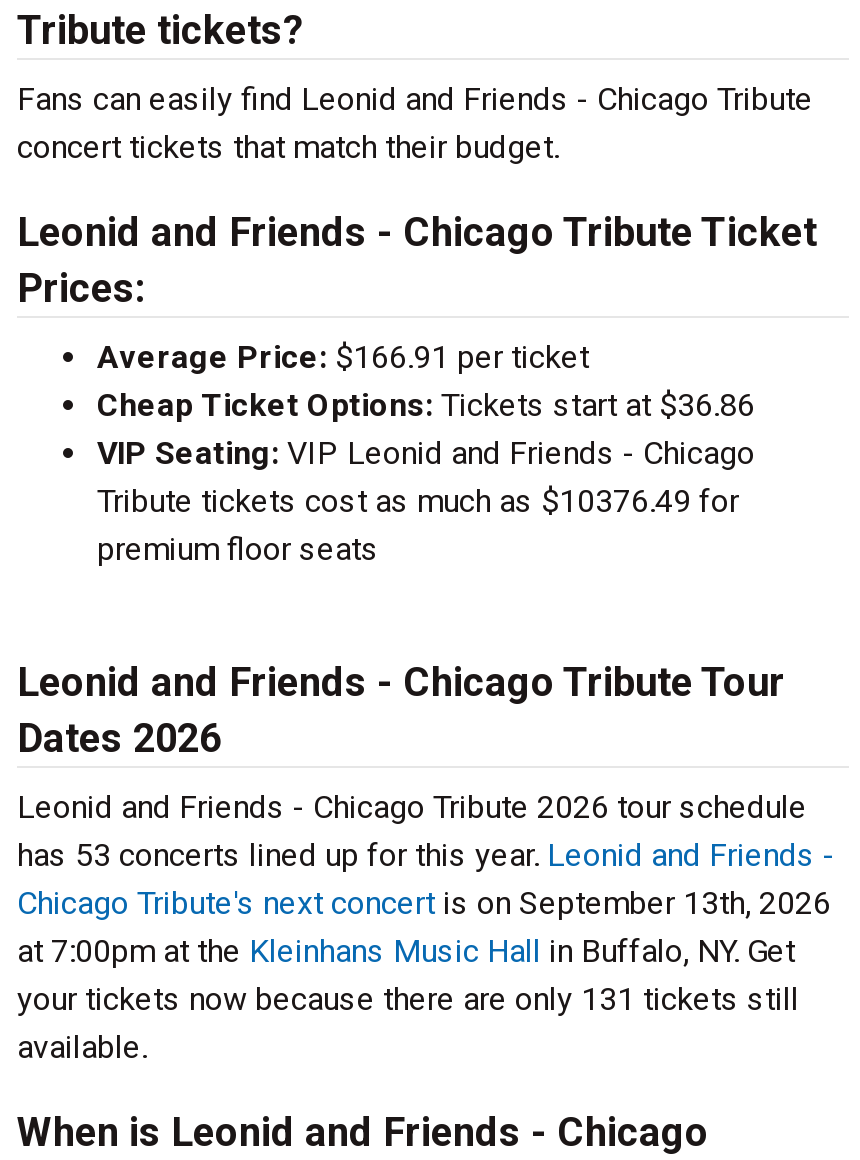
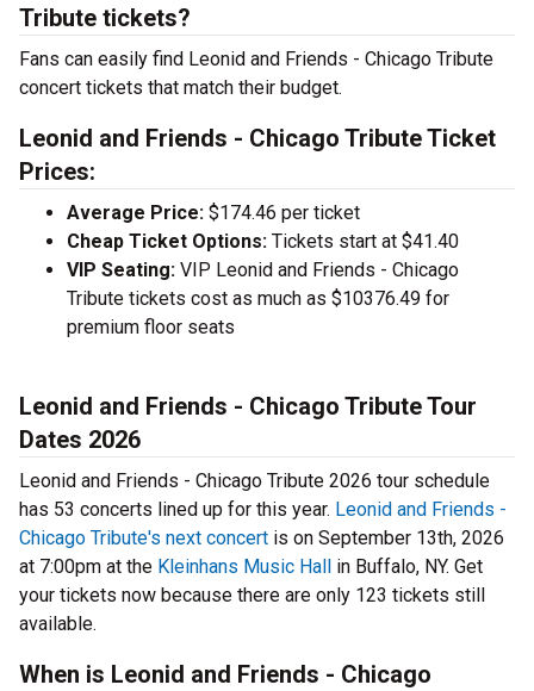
[97,338,589,376] Average Price: $166.91 per ticket -> [67,201,360,224] Average Price: $174.46 per ticket
[97,386,755,424] Cheap Ticket Options: Tickets start at $36.86 -> [67,230,459,253] Cheap Ticket Options: Tickets start at $41.40
[17,980,799,1018] your tickets now because there are only 131 tickets still -> [19,584,485,606] your tickets now because there are only 123 tickets still

